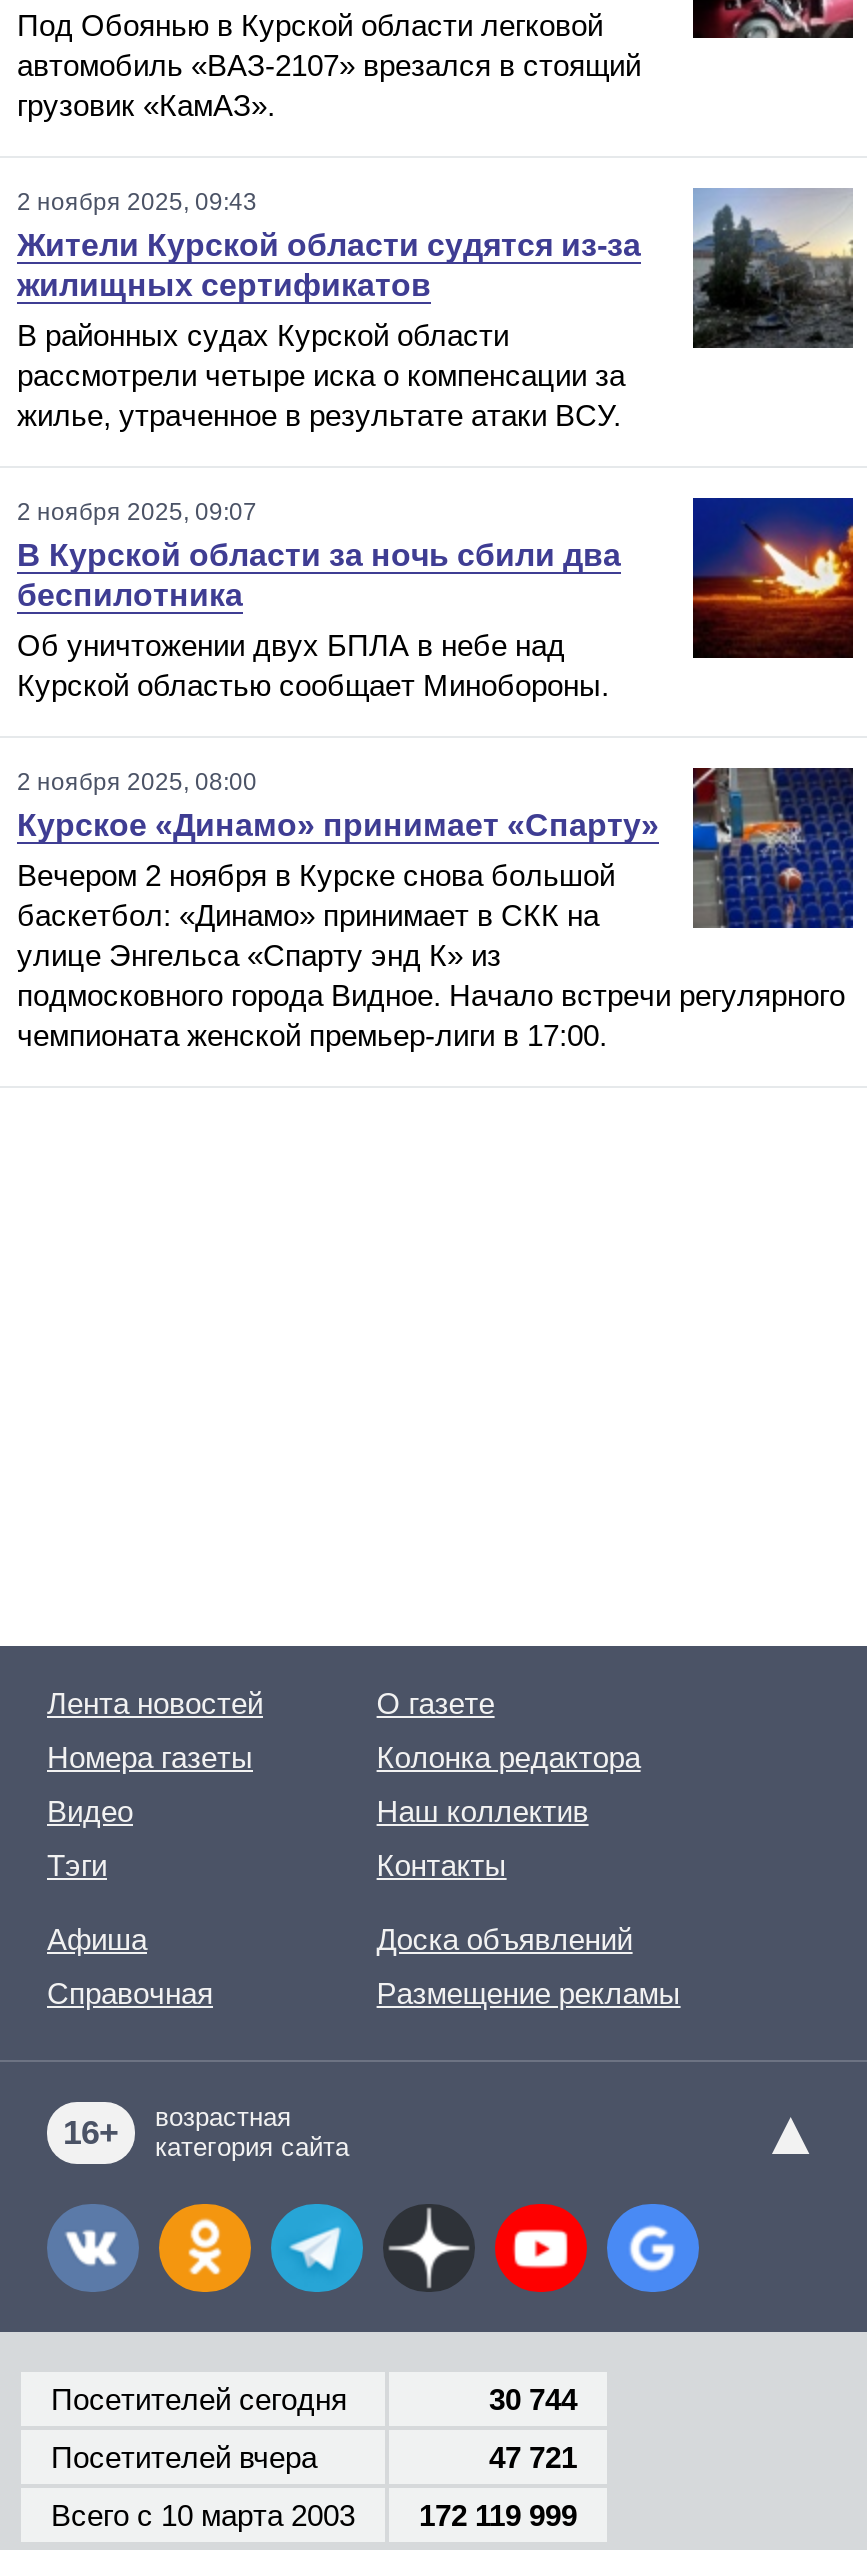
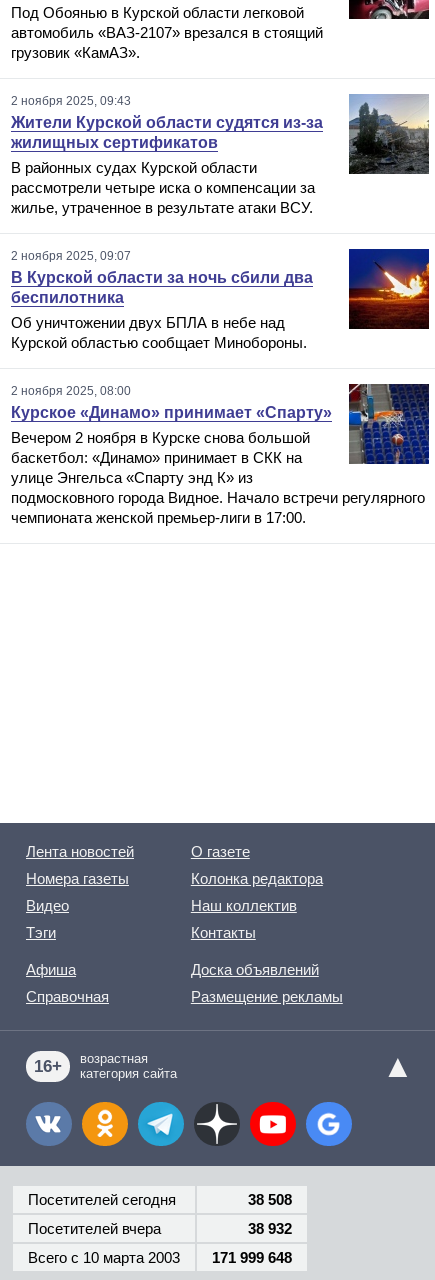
[489,2382,577,2416] 30 744 -> [248,1191,292,1208] 38 508
[489,2440,577,2474] 47 721 -> [248,1220,292,1237] 38 932
[51,2498,577,2532] Всего c 10 марта 2003 172 119 999 -> [28,1249,292,1266] Всего c 10 марта 2003 171 999 648

